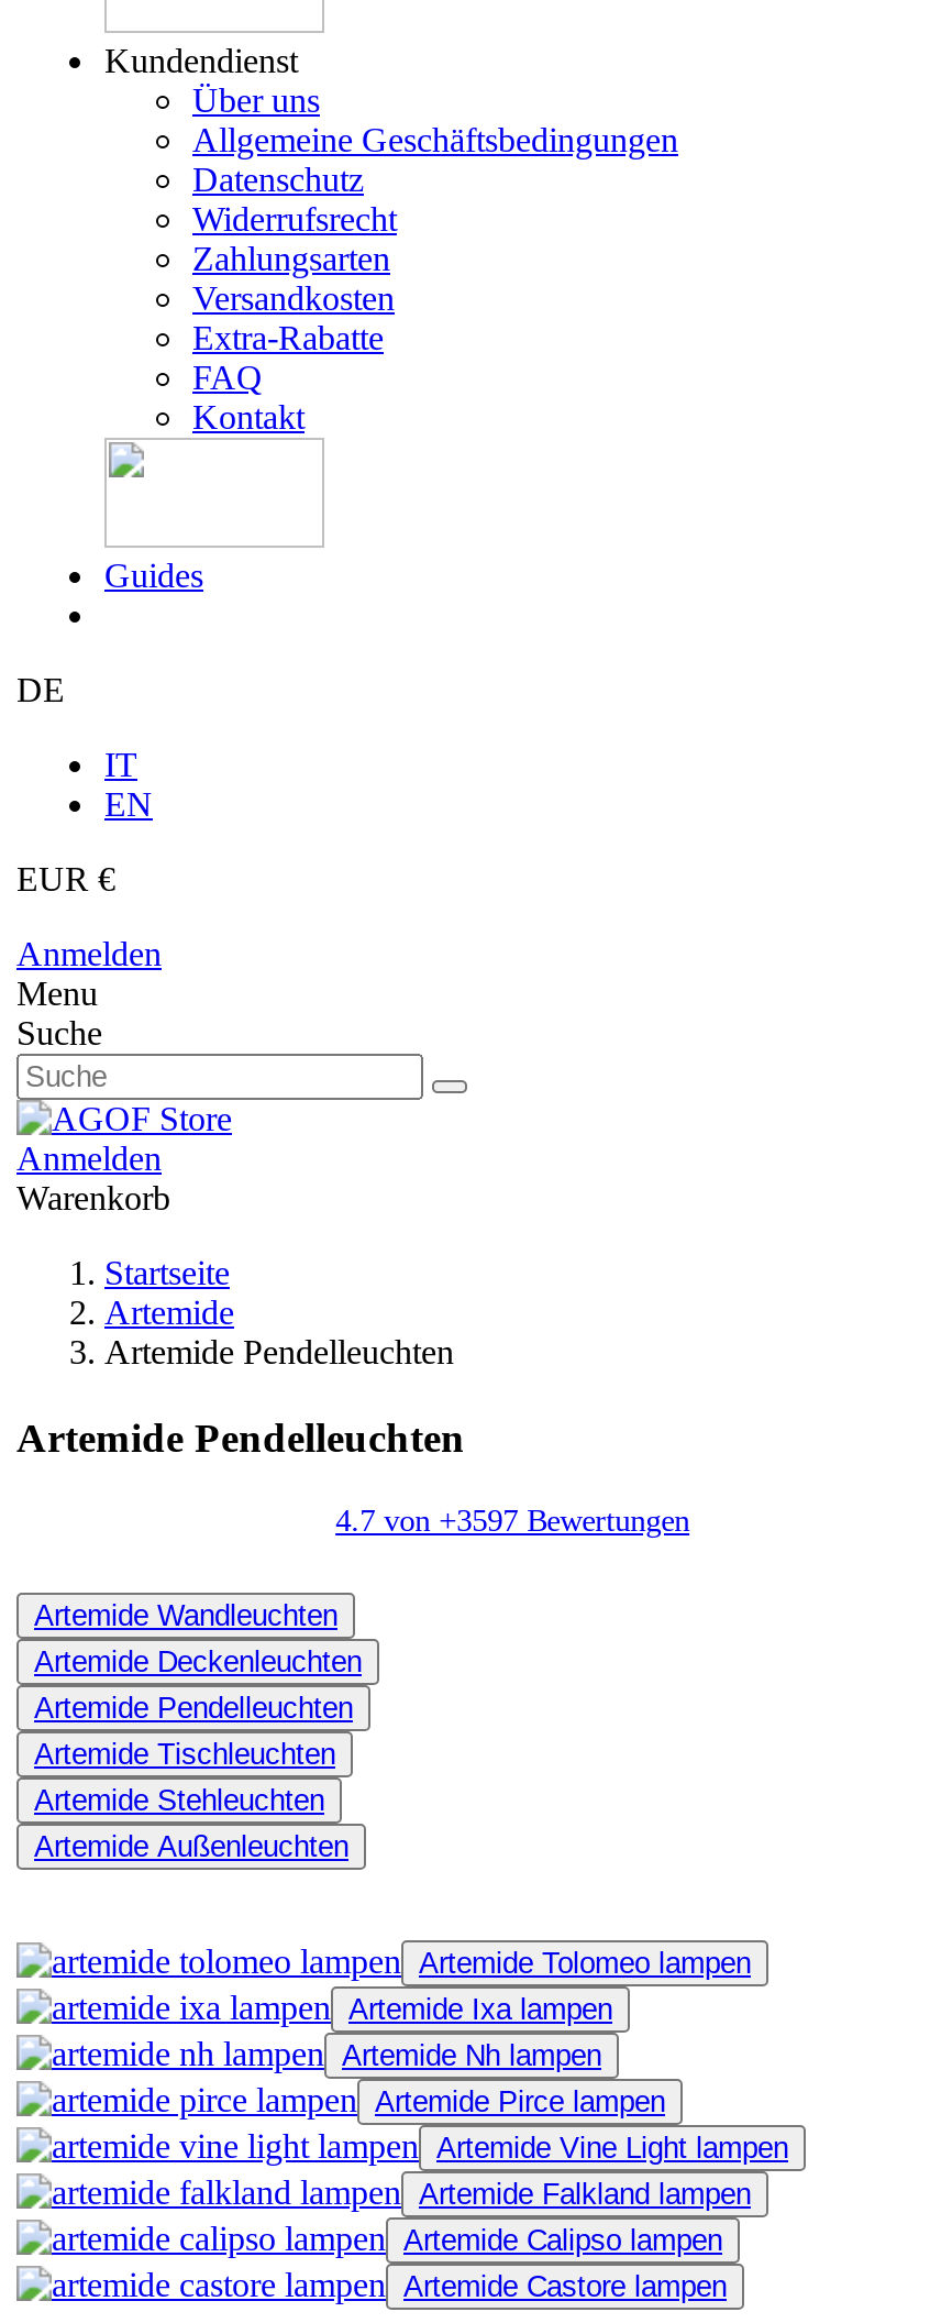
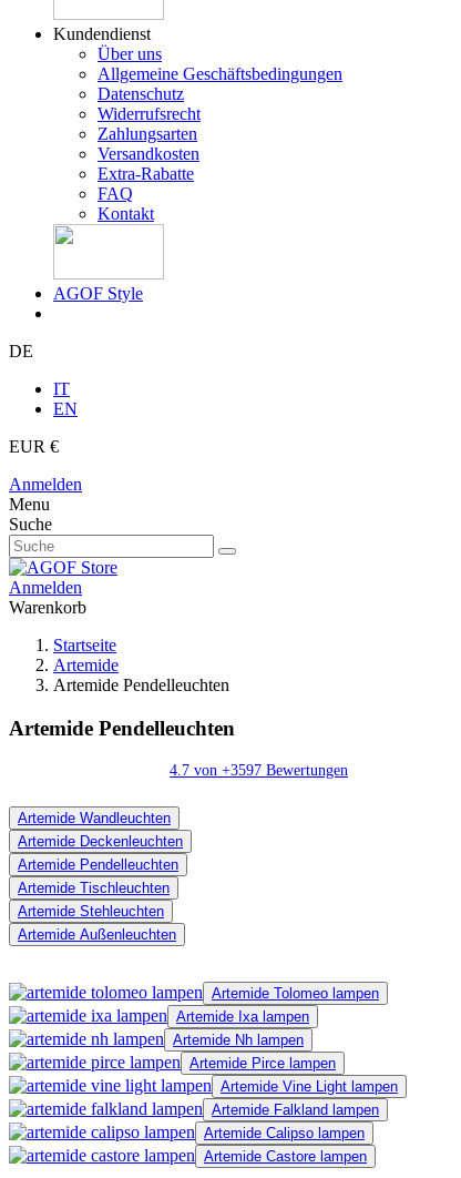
[104,557,203,594] Guides -> [53,284,143,303] AGOF Style

